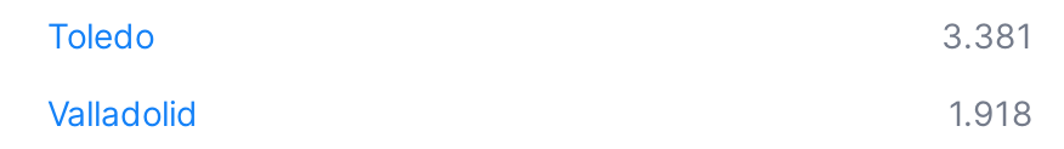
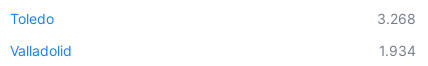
[941,14,1034,55] 3.381 -> [377,10,416,27] 3.268
[949,91,1034,132] 1.918 -> [379,42,416,59] 1.934

